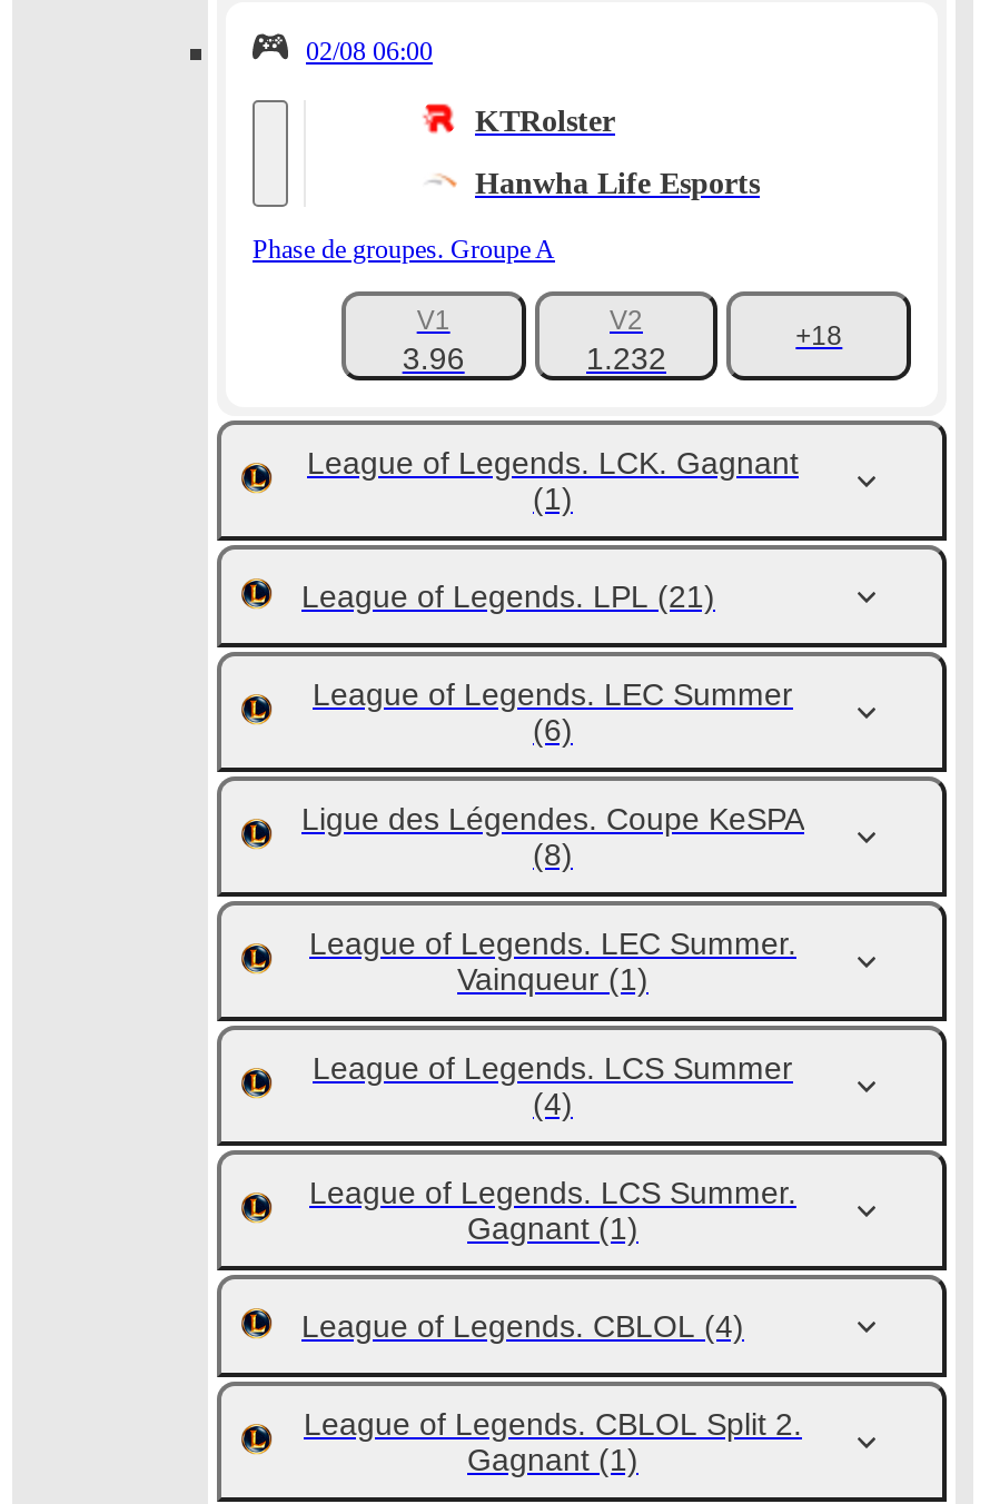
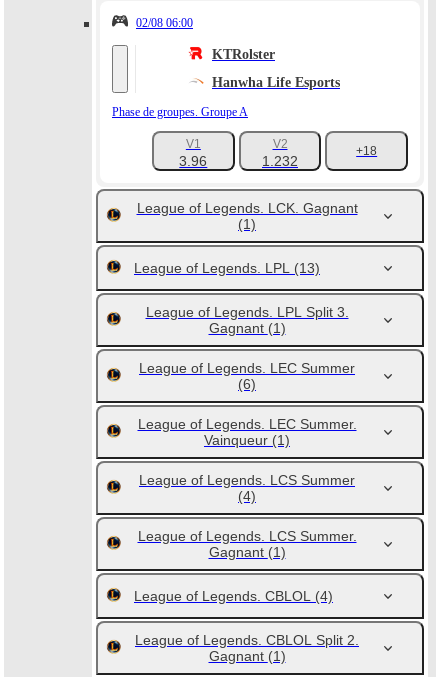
[301,578,715,614] League of Legends. LPL (21) -> [134,260,348,336] League of Legends. LPL (13) | League of Legends. LPL Split 3. | Gagnant (1)
moved [313,676,793,748] -> [139,360,355,392]: League of Legends. LEC Summer | (6)
[301,801,804,872] Ligue des Légendes. Coupe KeSPA | (8) -> none

